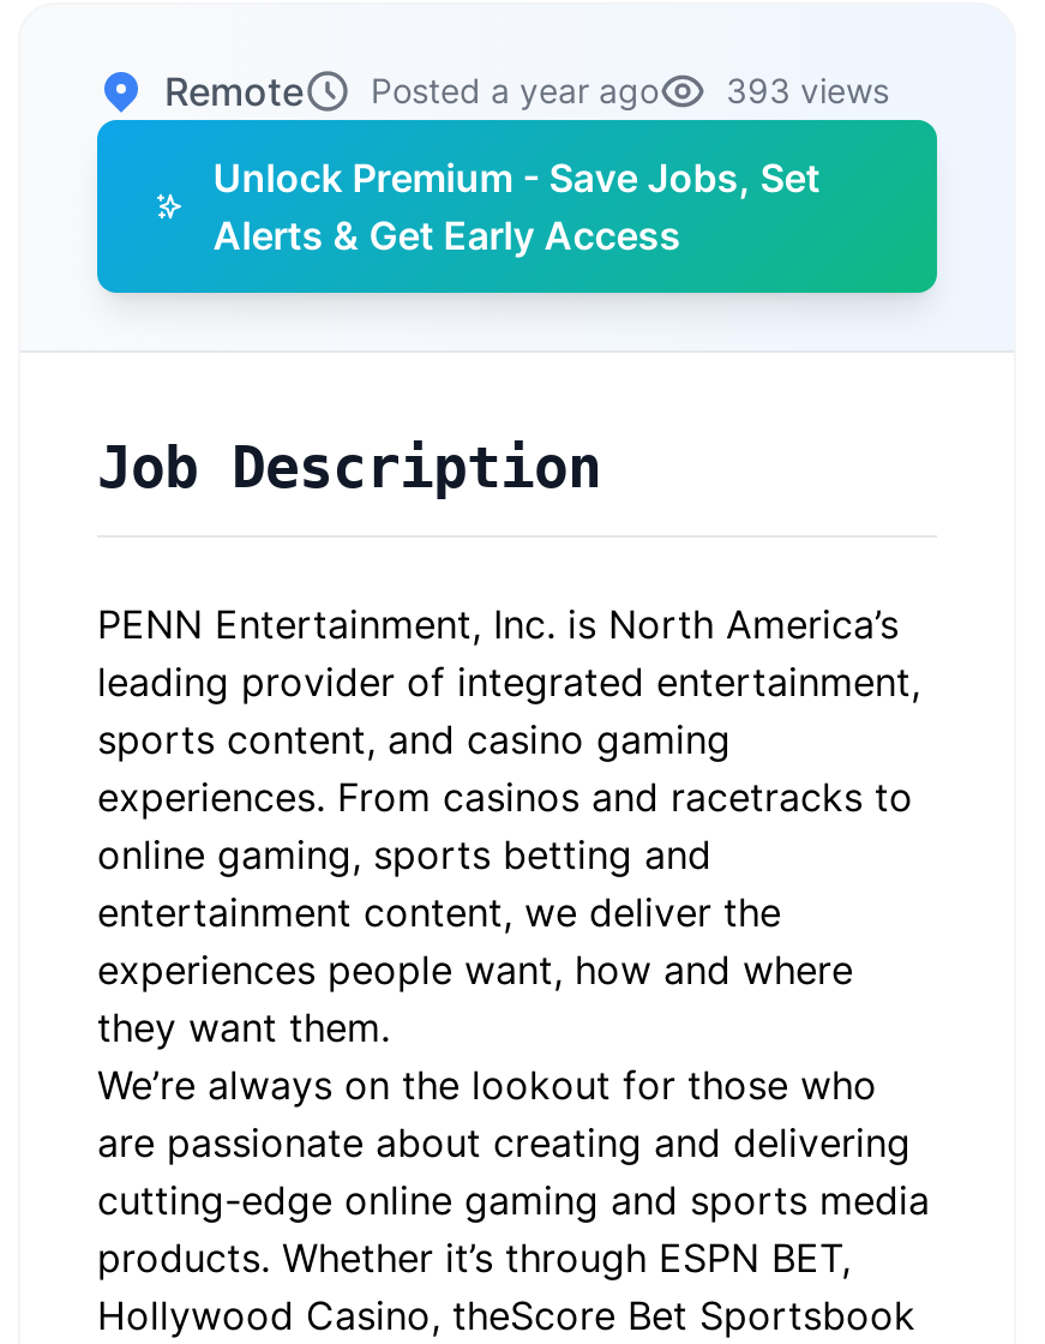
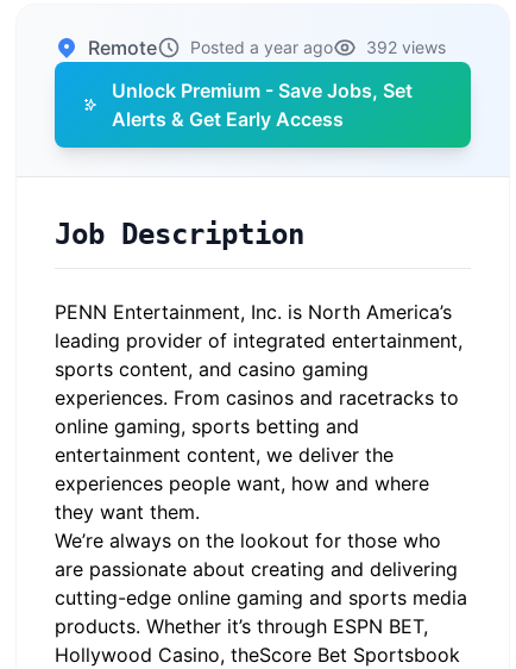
[164,67,889,115] Remote Posted a year ago 393 views -> [88,36,446,60] Remote Posted a year ago 392 views

